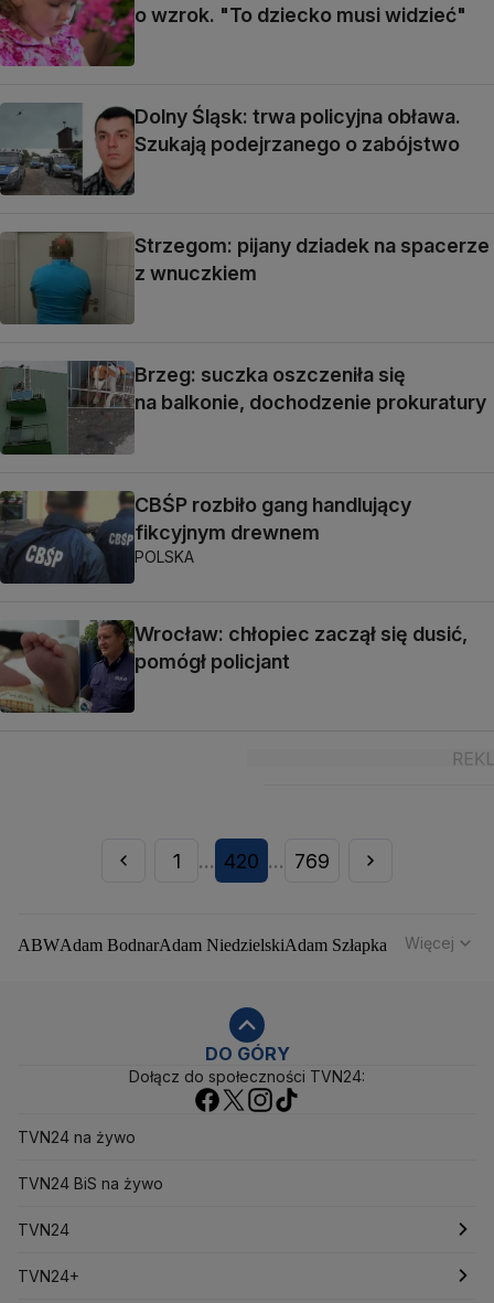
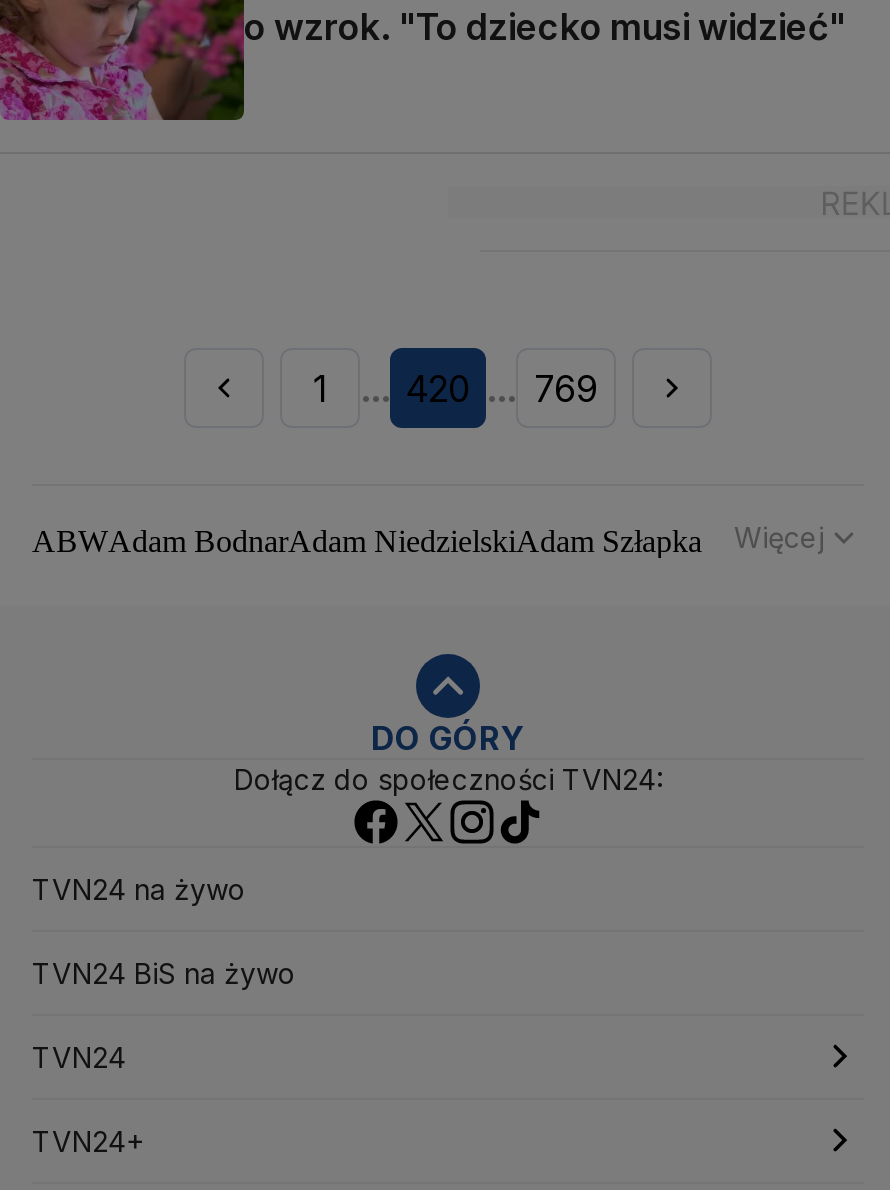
[3,102,461,196] [image] | Dolny Śląsk: trwa policyjna obława. | Szukają podejrzanego o zabójstwo -> none
[3,231,490,325] [image] | Strzegom: pijany dziadek na spacerze | z wnuczkiem -> none
[3,360,486,456] [image] | Brzeg: suczka oszczeniła się | na balkonie, dochodzenie prokuratury -> none
[3,490,468,673] [image] | CBŚP rozbiło gang handlujący | fikcyjnym drewnem | POLSKA | Wrocław: chłopiec zaczął się dusić, | pomógł policjant -> none
[3,619,135,714] [image] -> none

